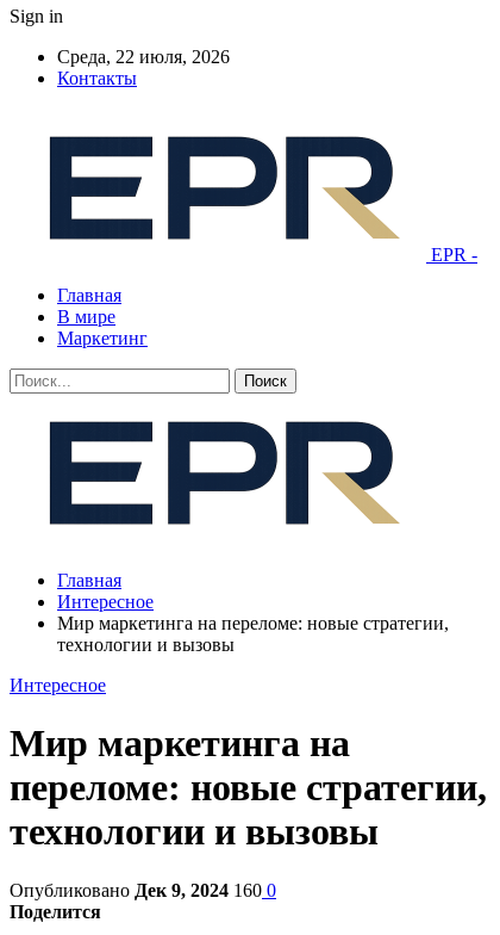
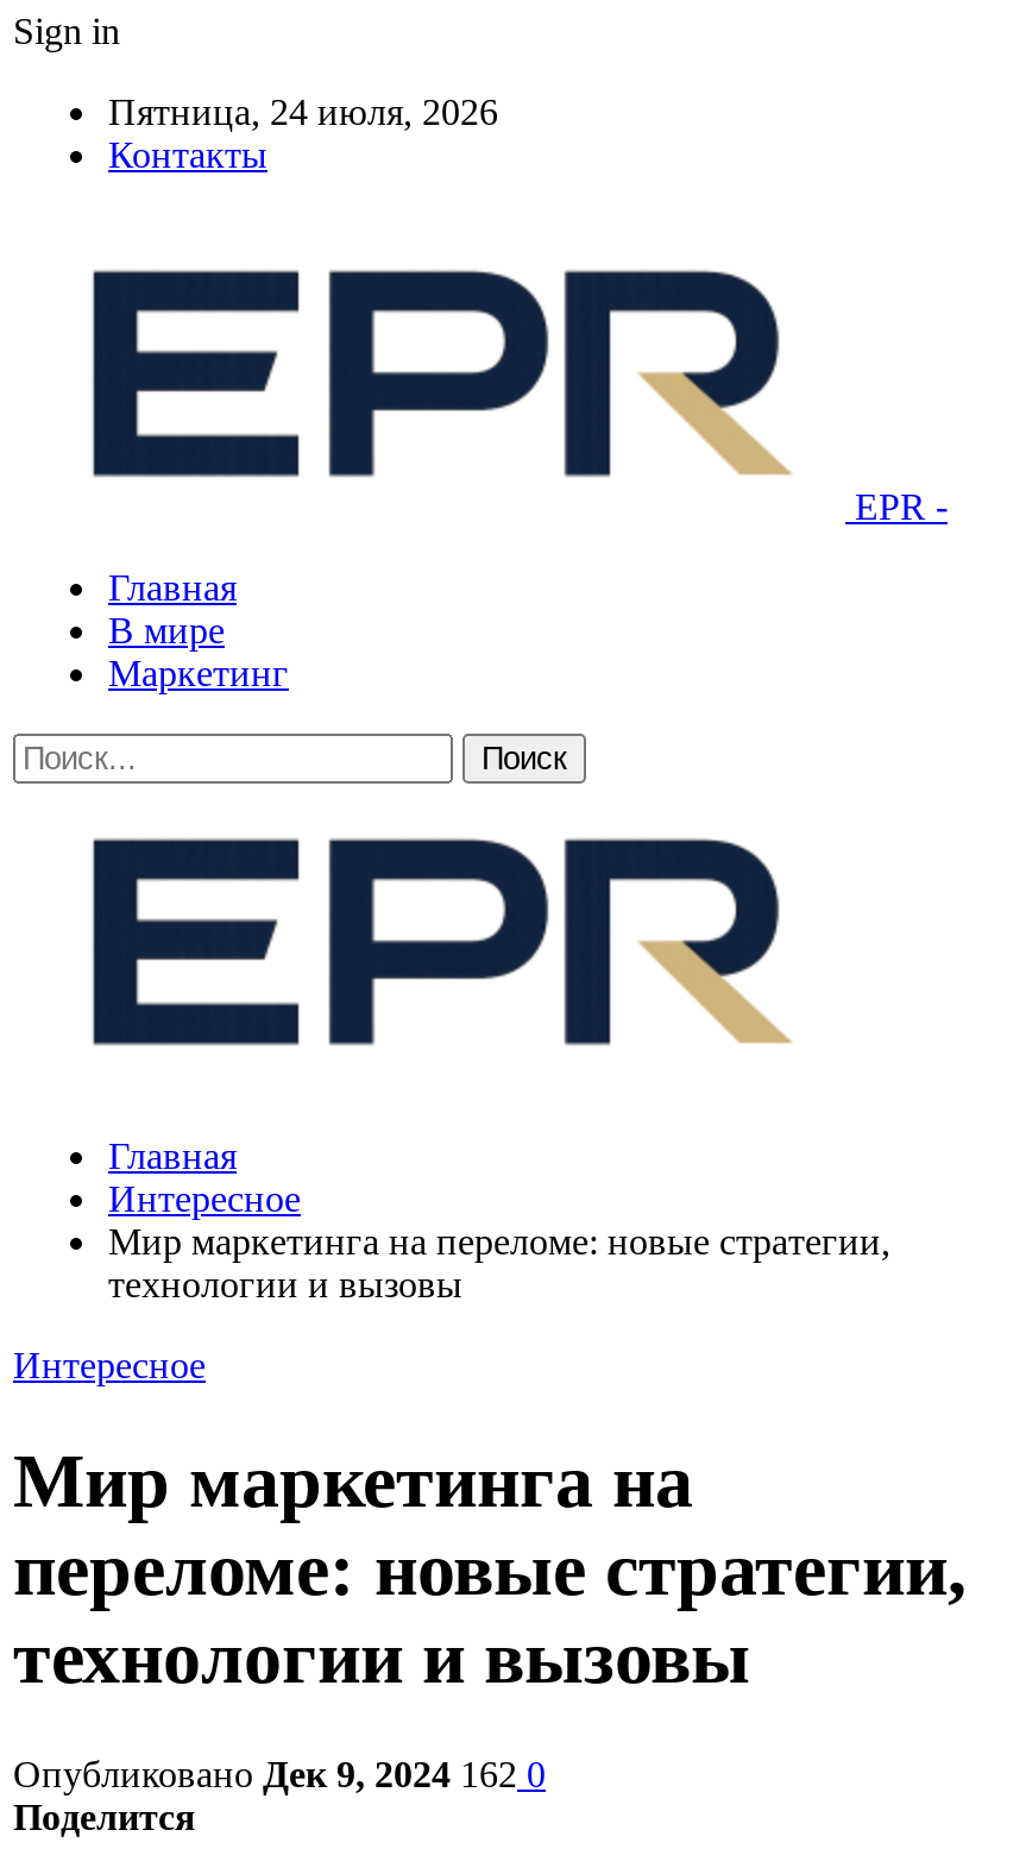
[57,47,230,67] Среда, 22 июля, 2026 -> [108,92,498,132] Пятница, 24 июля, 2026
[10,880,276,900] Опубликовано Дек 9, 2024 160 0 -> [13,1754,546,1794] Опубликовано Дек 9, 2024 162 0

